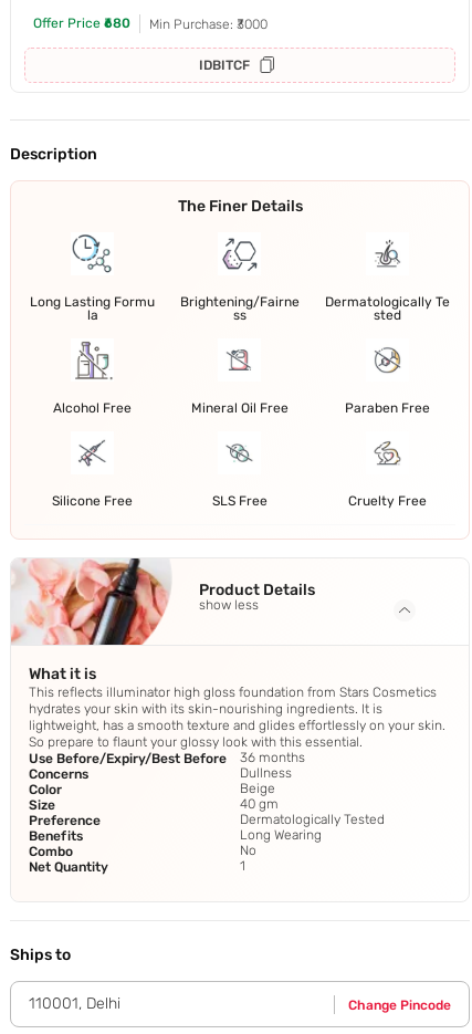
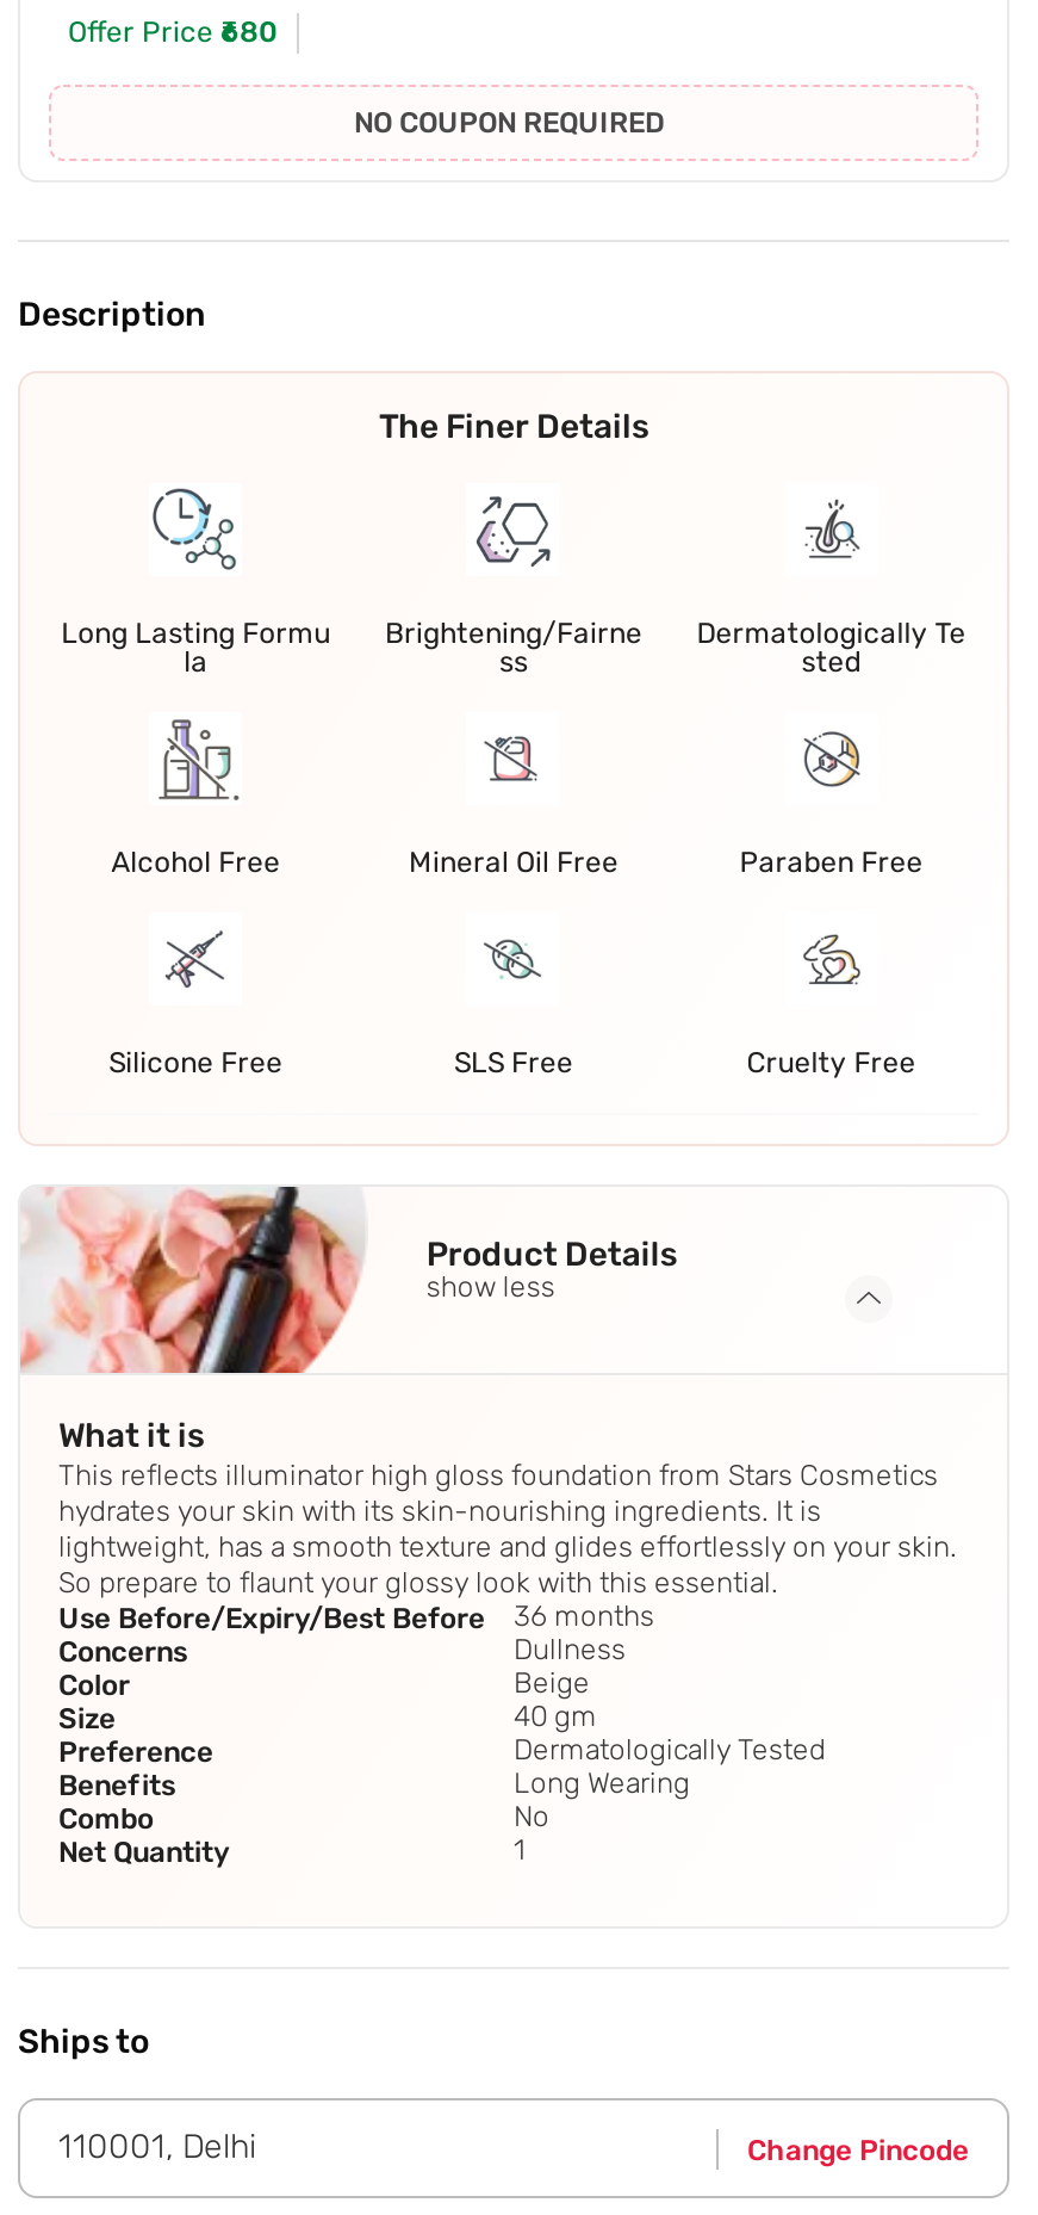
[149,16,268,73] Min Purchase: ₹3000 | IDBITCF -> [354,107,664,140] NO COUPON REQUIRED

